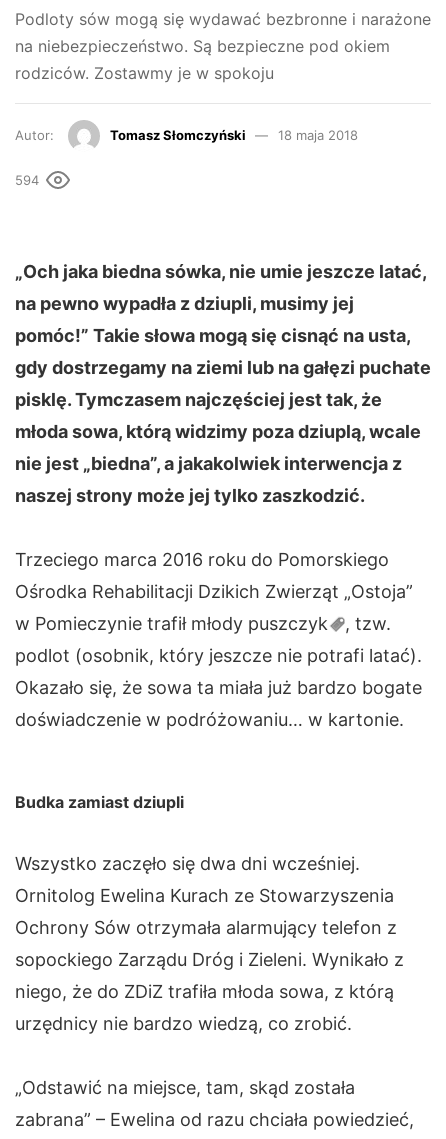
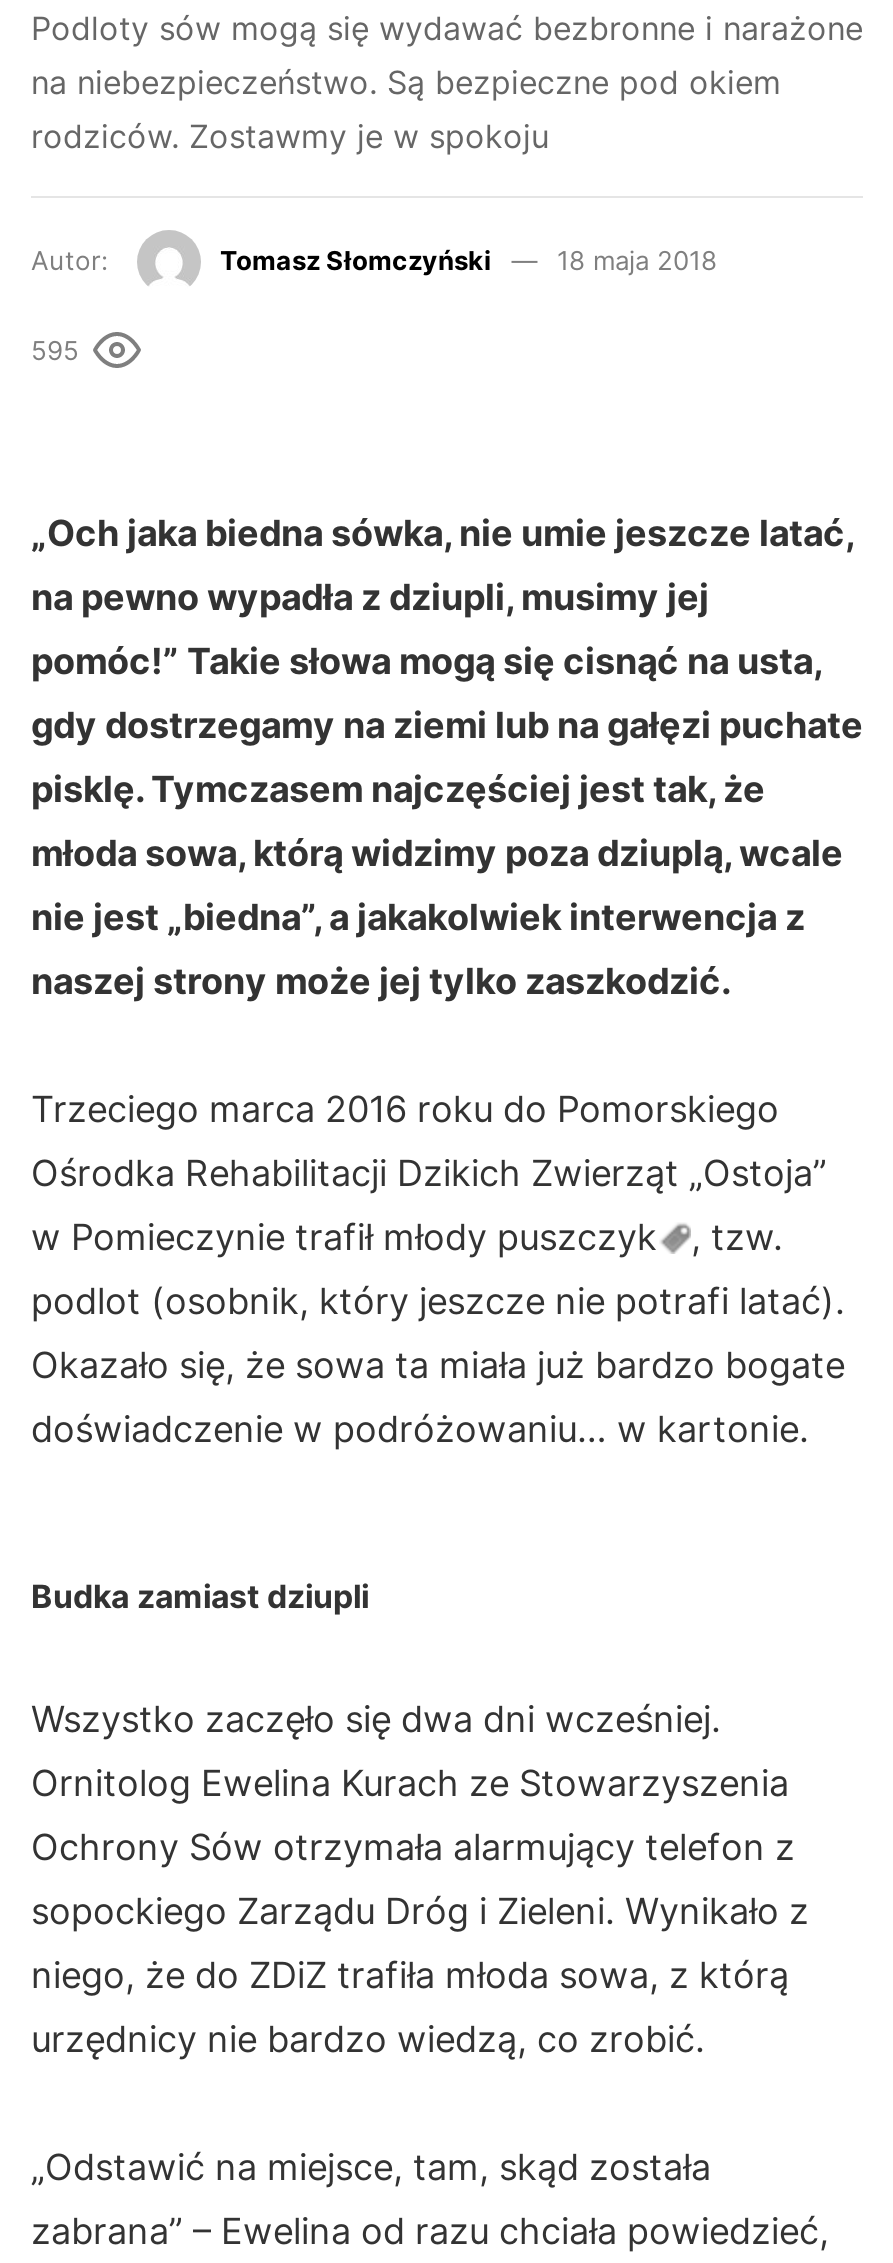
[15,172,39,188] 594 -> [31,333,79,365] 595

